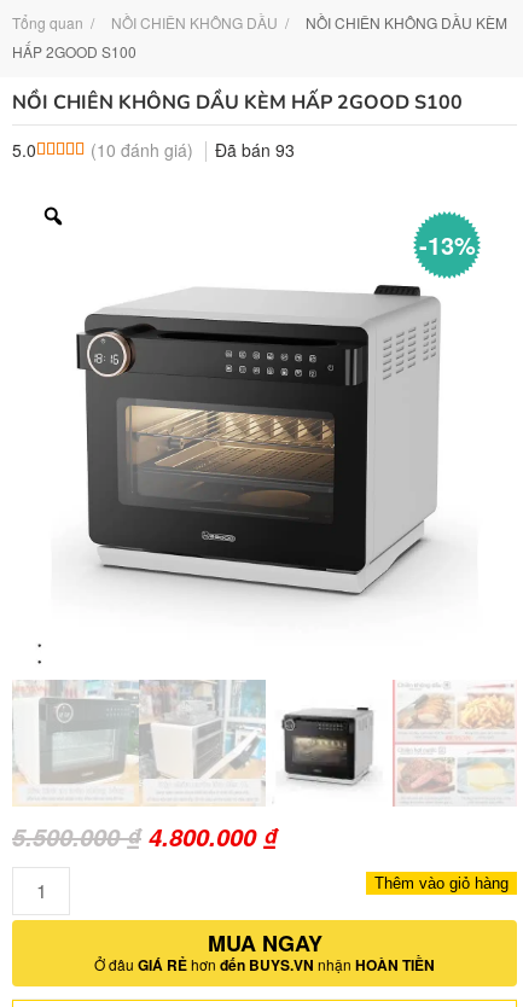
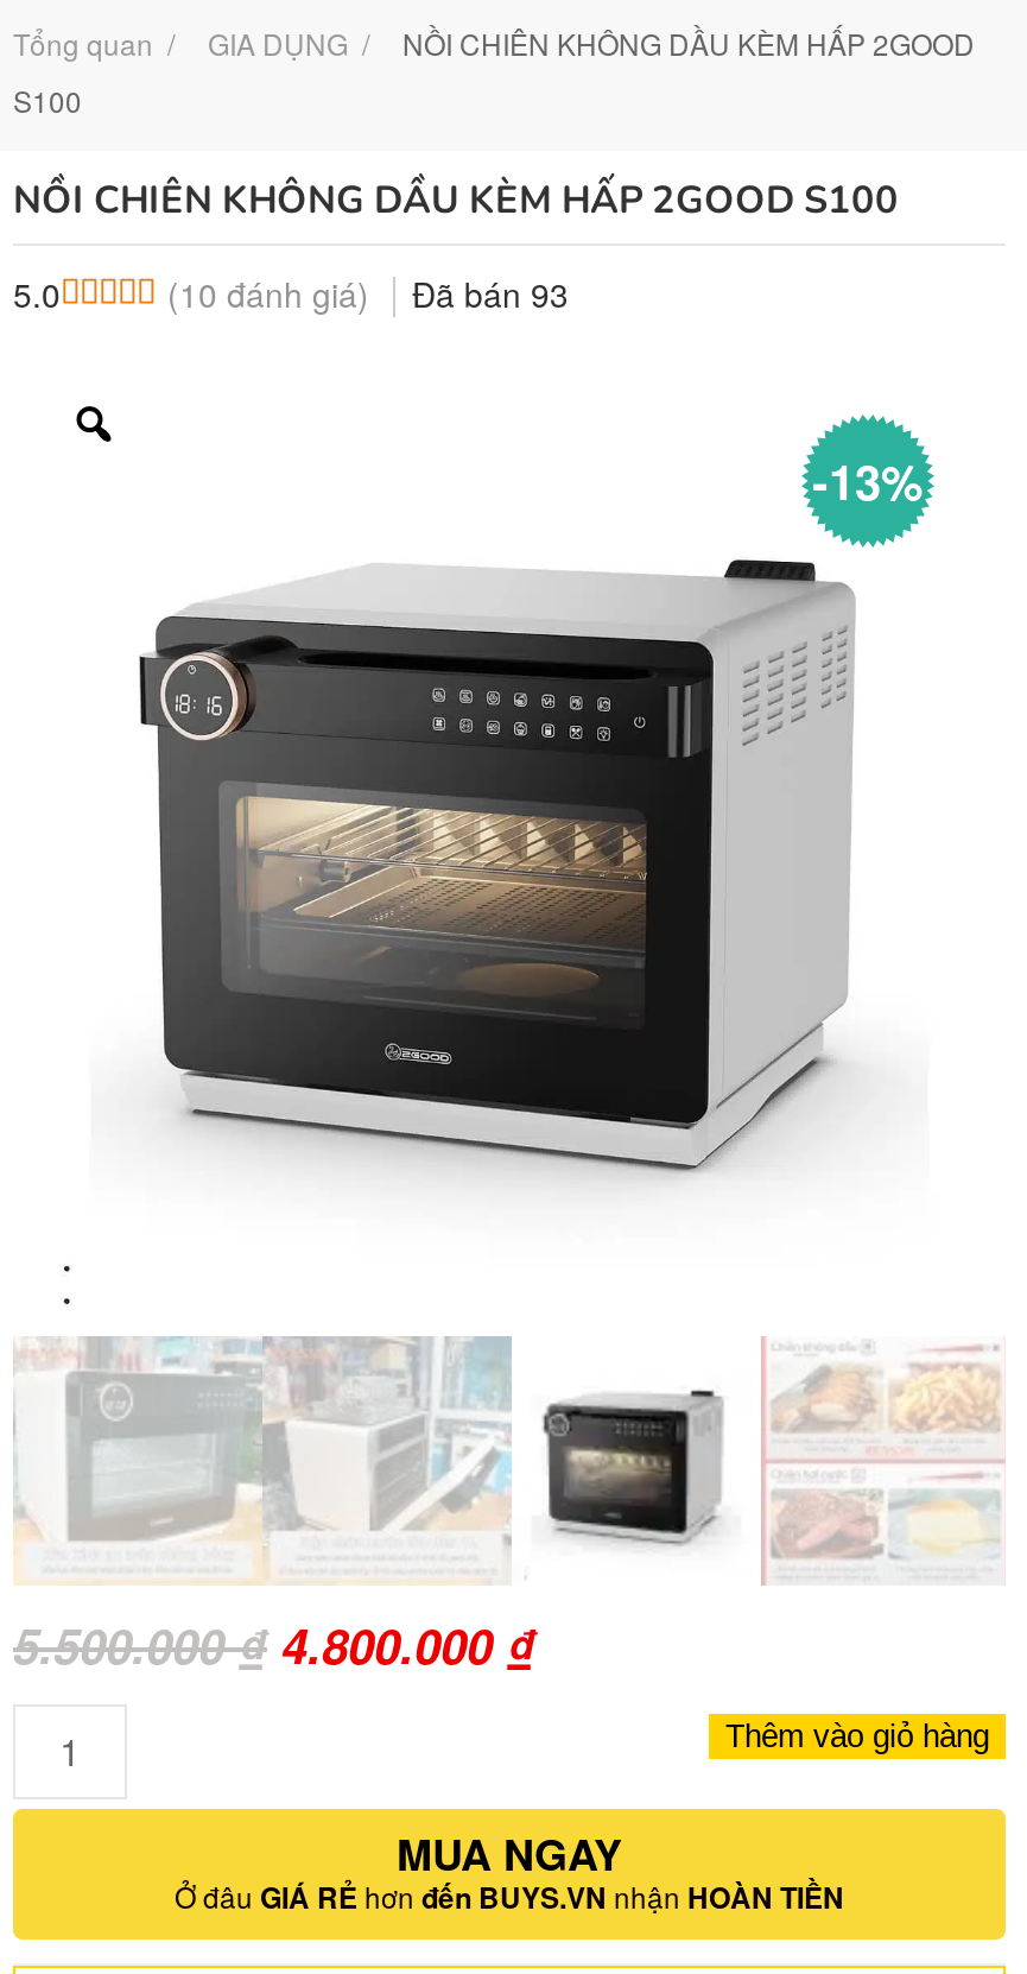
[12,12,507,62] NỒI CHIÊN KHÔNG DẦU | NỒI CHIÊN KHÔNG DẦU KÈM | HẤP 2GOOD S100 -> [13,23,975,120] GIA DỤNG | NỒI CHIÊN KHÔNG DẦU KÈM HẤP 2GOOD | S100

